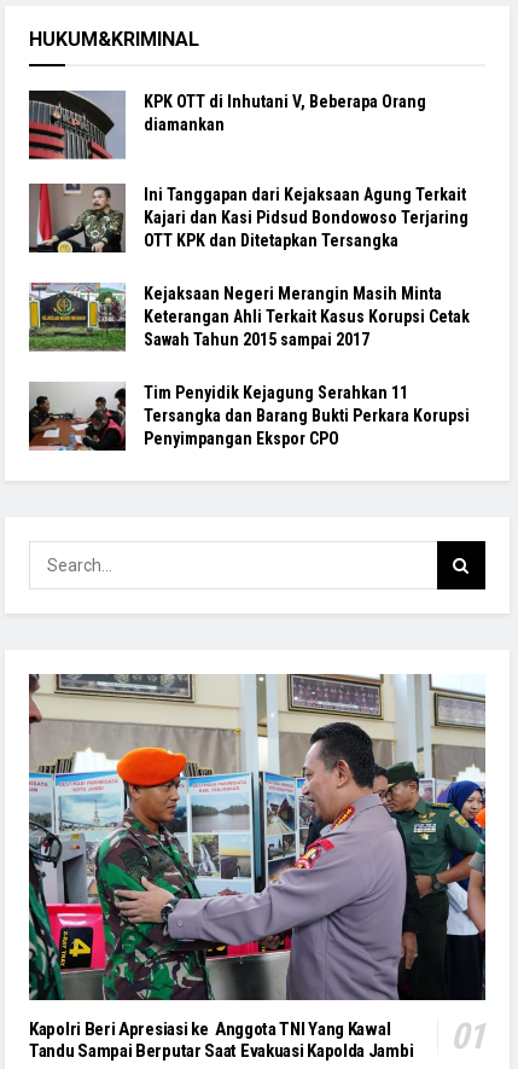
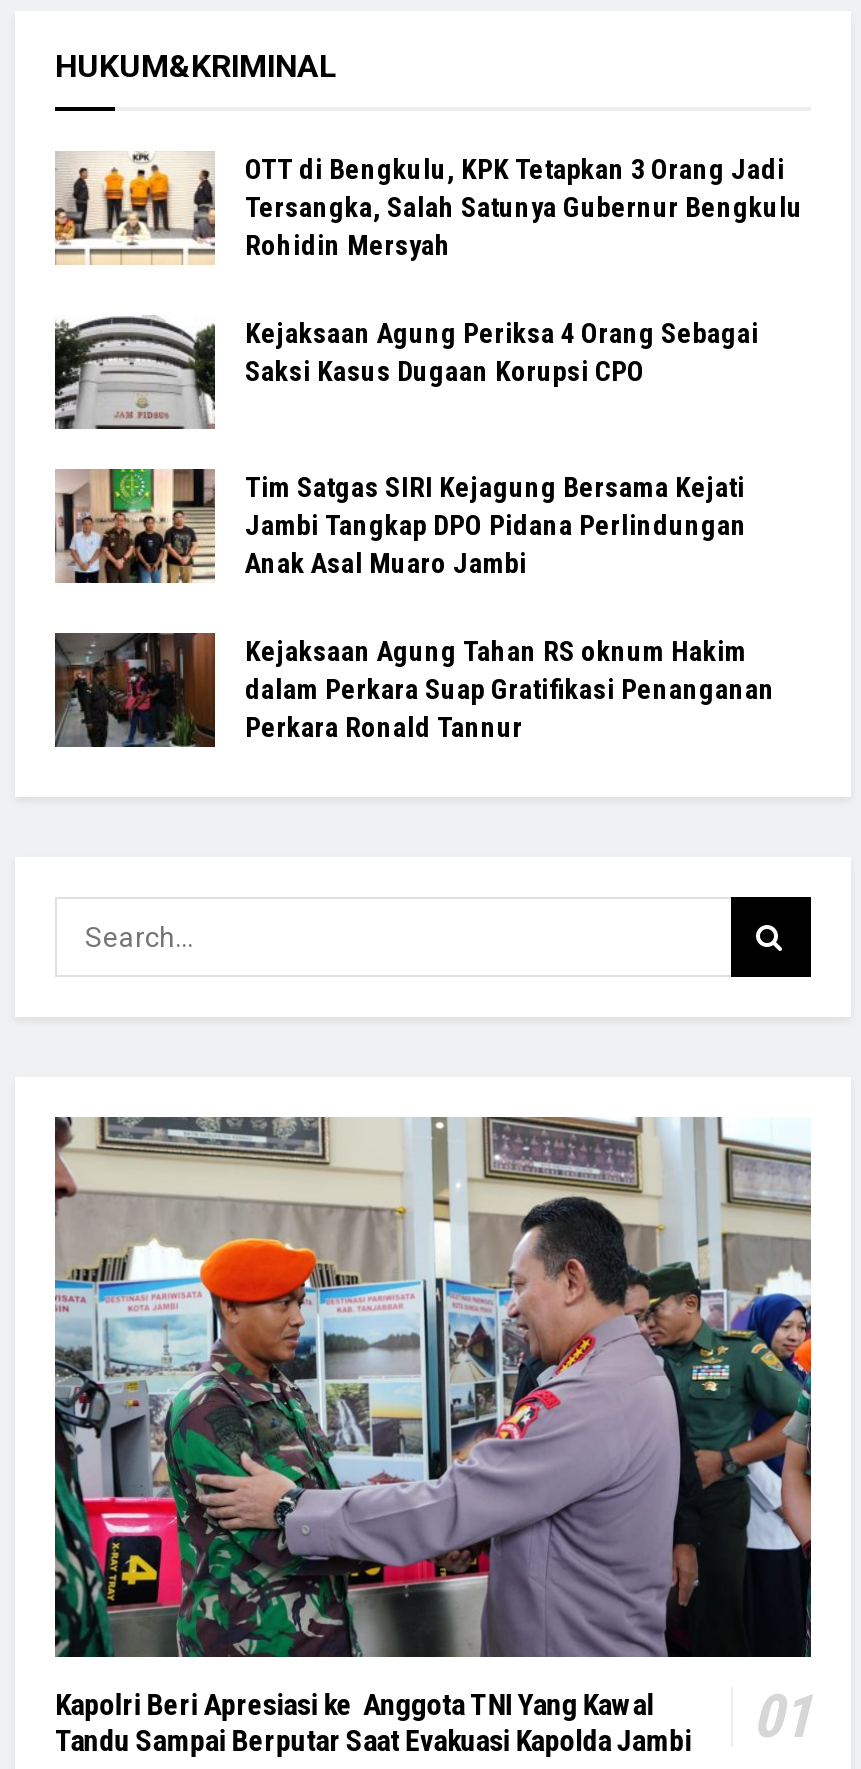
[28,89,426,161] [image] | KPK OTT di Inhutani V, Beberapa Orang | diamankan -> [53,151,803,265] [image] | OTT di Bengkulu, KPK Tetapkan 3 Orang Jadi | Tersangka, Salah Satunya Gubernur Bengkulu | Rohidin Mersyah
[28,182,470,258] [image] | Ini Tanggapan dari Kejaksaan Agung Terkait | Kajari dan Kasi Pidsud Bondowoso Terjaring | OTT KPK dan Ditetapkan Tersangka -> [53,305,759,431] [image] | Kejaksaan Agung Periksa 4 Orang Sebagai | Saksi Kasus Dugaan Korupsi CPO
[29,281,470,352] [image] | Kejaksaan Negeri Merangin Masih Minta | Keterangan Ahli Terkait Kasus Korupsi Cetak | Sawah Tahun 2015 sampai 2017 -> [55,467,747,585] [image] | Tim Satgas SIRI Kejagung Bersama Kejati | Jambi Tangkap DPO Pidana Perlindungan | Anak Asal Muaro Jambi
[29,382,470,452] [image] | Tim Penyidik Kejagung Serahkan 11 | Tersangka dan Barang Bukti Perkara Korupsi | Penyimpangan Ekspor CPO -> [55,631,775,749] [image] | Kejaksaan Agung Tahan RS oknum Hakim | dalam Perkara Suap Gratifikasi Penanganan | Perkara Ronald Tannur

